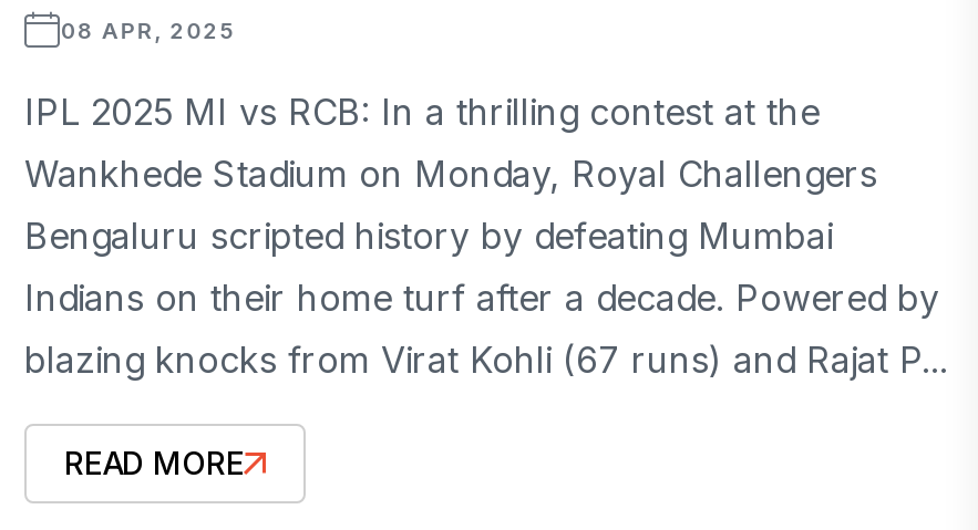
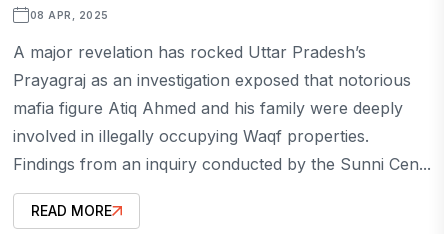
[24,90,948,382] IPL 2025 MI vs RCB: In a thrilling contest at the | Wankhede Stadium on Monday, Royal Challengers | Bengaluru scripted history by defeating Mumbai | Indians on their home turf after a decade. Powered by | blazing knocks from Virat Kohli (67 runs) and Rajat P... -> [13,42,431,174] A major revelation has rocked Uttar Pradesh’s | Prayagraj as an investigation exposed that notorious | mafia figure Atiq Ahmed and his family were deeply | involved in illegally occupying Waqf properties. | Findings from an inquiry conducted by the Sunni Cen...

